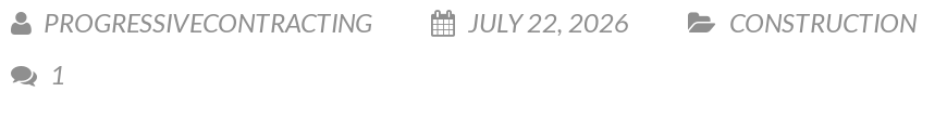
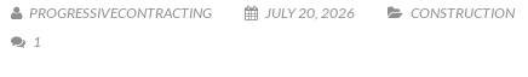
[464,8,634,40] JULY 22, 2026 -> [263,4,357,22] JULY 20, 2026

